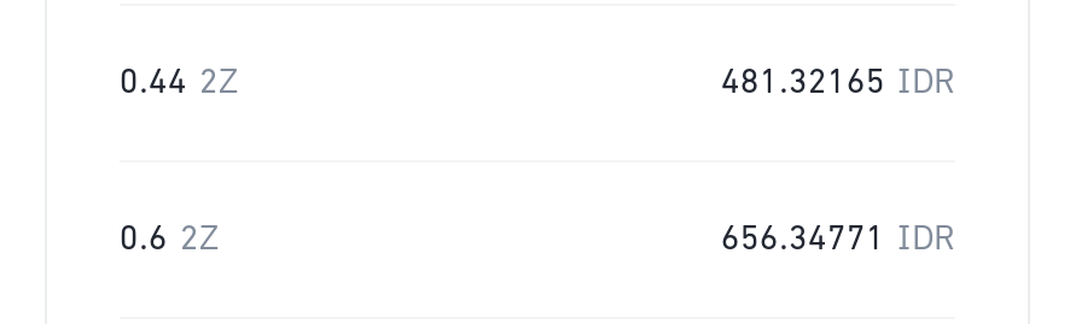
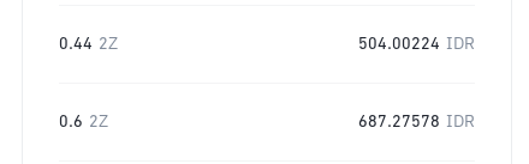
[721,66,955,100] 481.32165 IDR -> [358,36,475,53] 504.00224 IDR
[721,223,955,257] 656.34771 IDR -> [358,114,475,130] 687.27578 IDR

